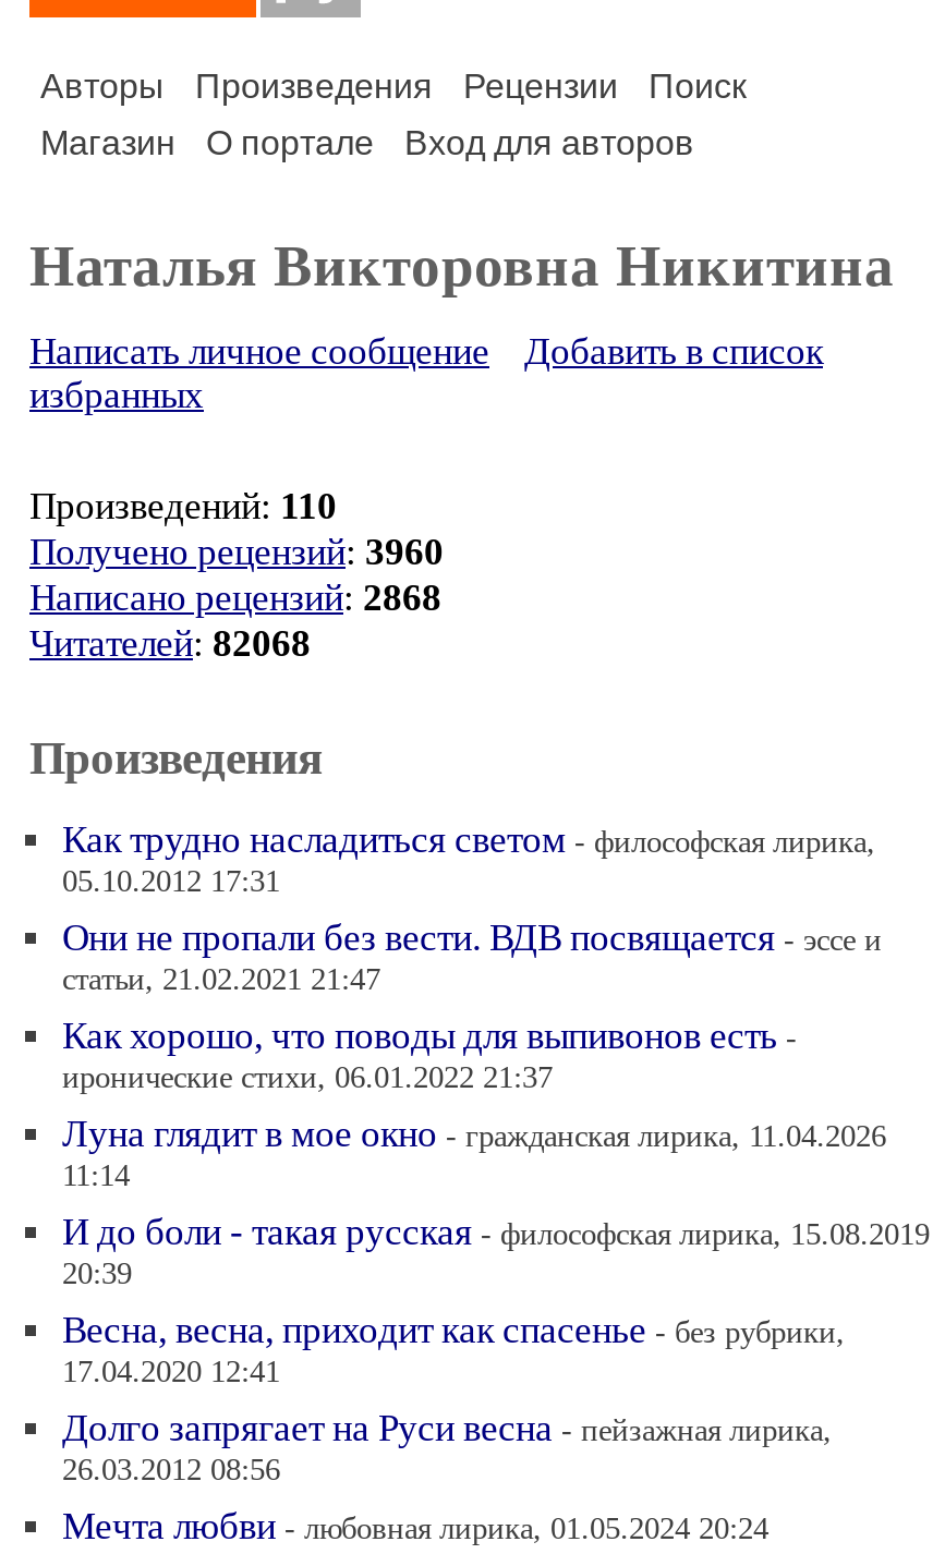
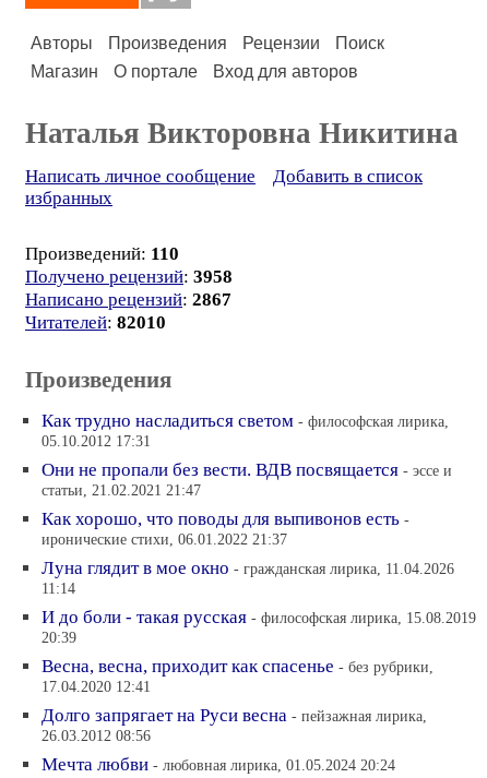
[29,532,444,573] Получено рецензий: 3960 -> [25,266,233,287] Получено рецензий: 3958
[29,578,441,619] Написано рецензий: 2868 -> [25,289,231,310] Написано рецензий: 2867
[29,623,311,665] Читателей: 82068 -> [25,312,166,333] Читателей: 82010

